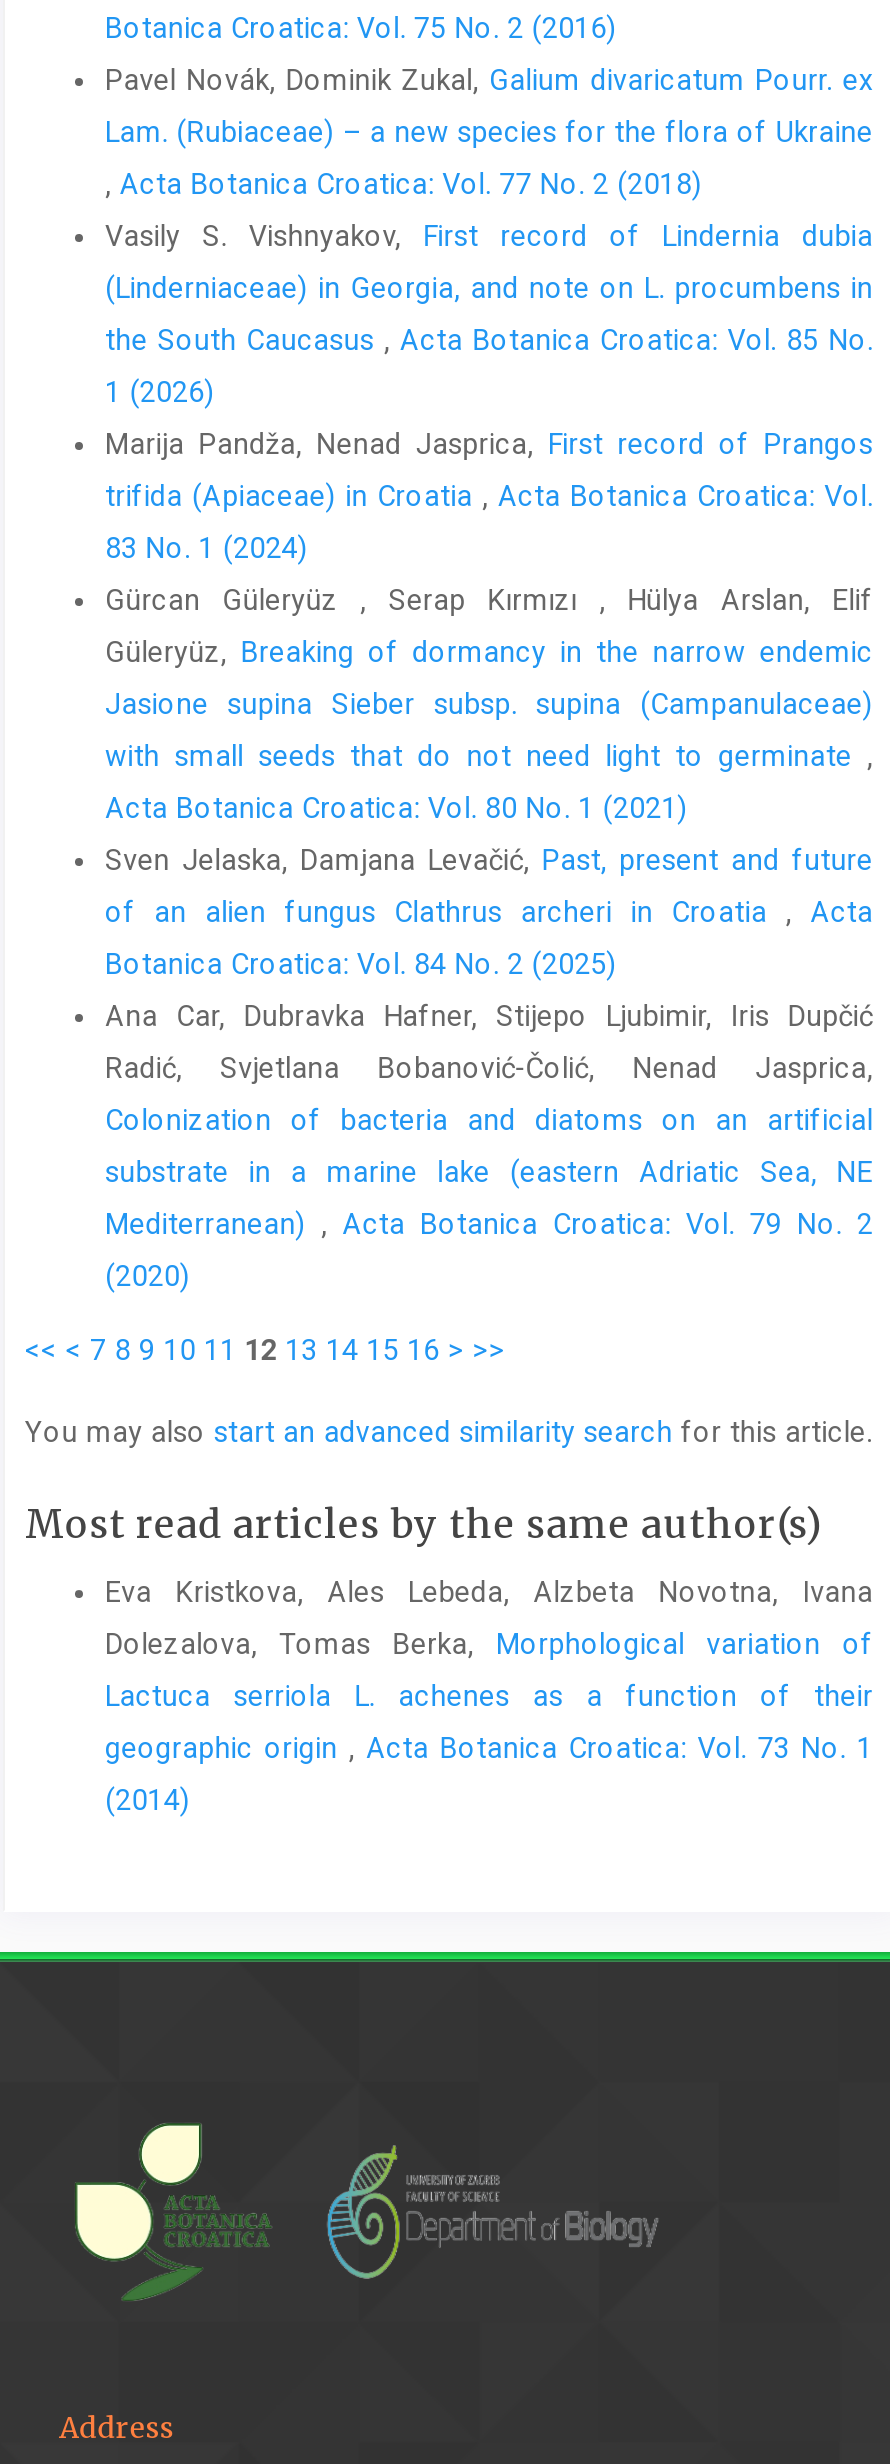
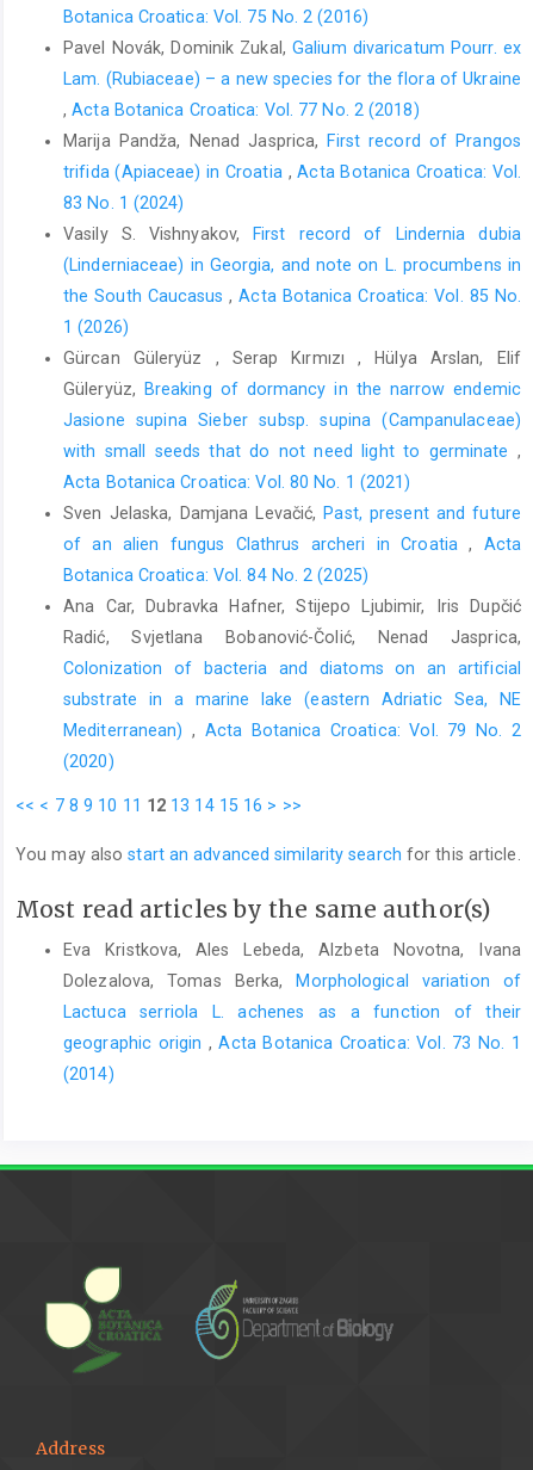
moved [105,220,873,408] -> [63,224,521,336]: Vasily S. Vishnyakov, First record of Lindernia dubia | (Linderniaceae) in Georgia, and note on L. procumbens in | the South Caucasus, Acta Botanica Croatica: Vol. 85 No. | 1 (2026)
moved [105,428,873,564] -> [63,131,521,212]: Marija Pandža, Nenad Jasprica, First record of Prangos | trifida (Apiaceae) in Croatia, Acta Botanica Croatica: Vol. | 83 No. 1 (2024)

